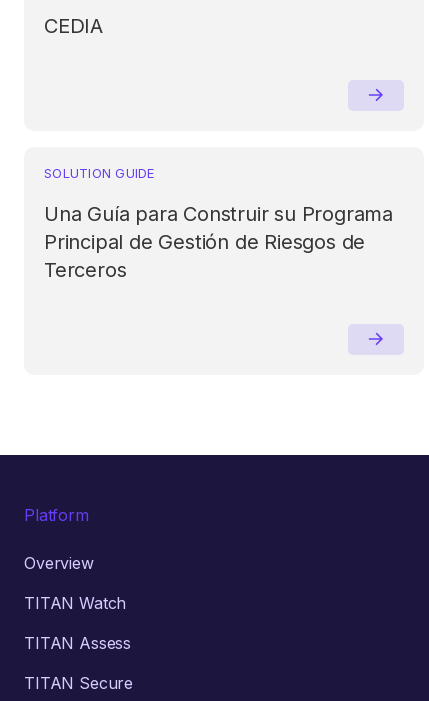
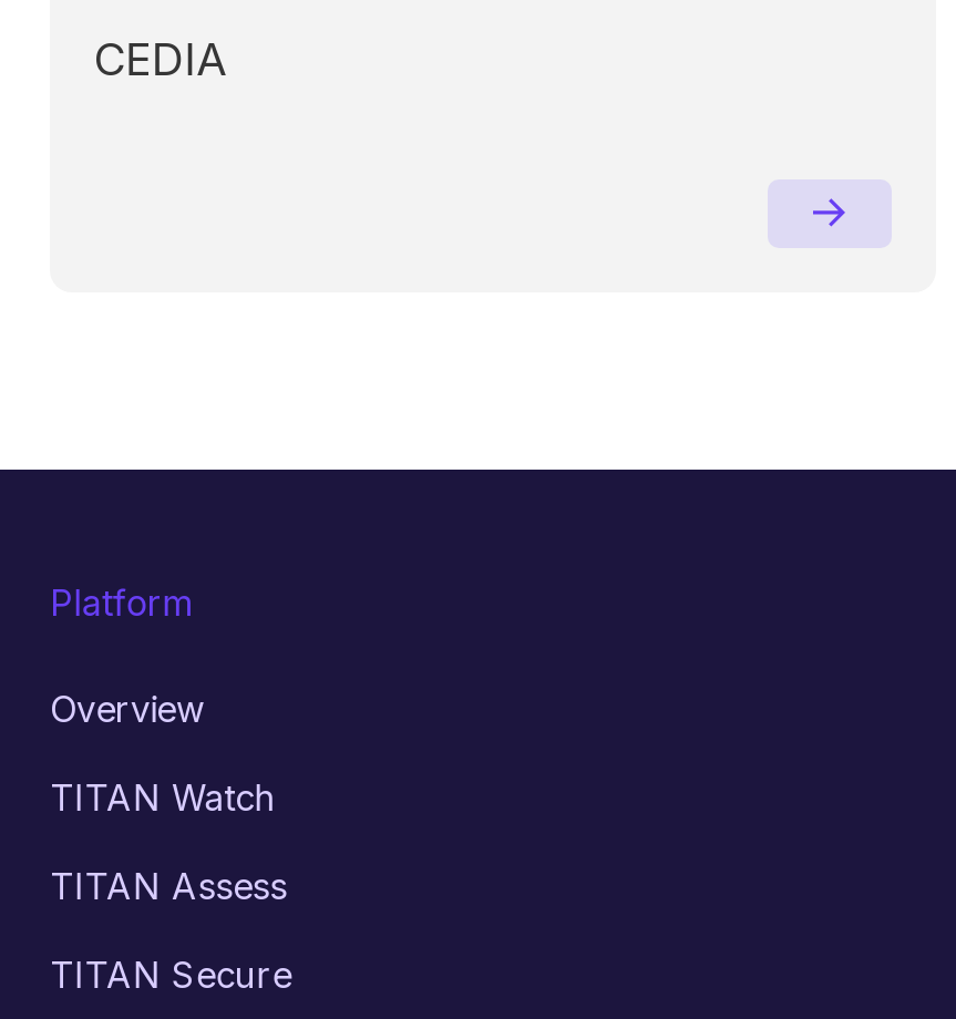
[44,165,393,282] SOLUTION GUIDE | Una Guía para Construir su Programa | Principal de Gestión de Riesgos de | Terceros -> none

